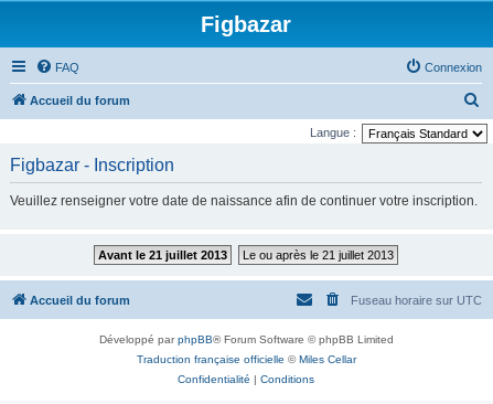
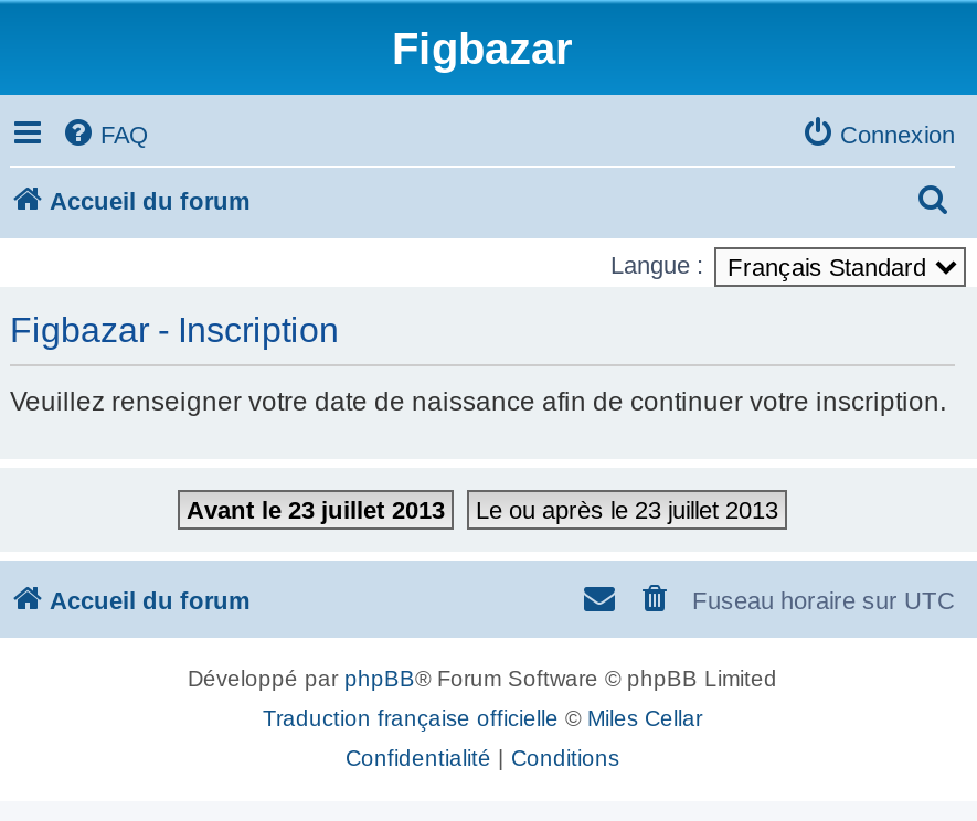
[98,248,227,262] Avant le 21 juillet 2013 -> [187,497,445,523] Avant le 23 juillet 2013
[243,248,394,262] Le ou après le 21 juillet 2013 -> [476,497,778,523] Le ou après le 23 juillet 2013

